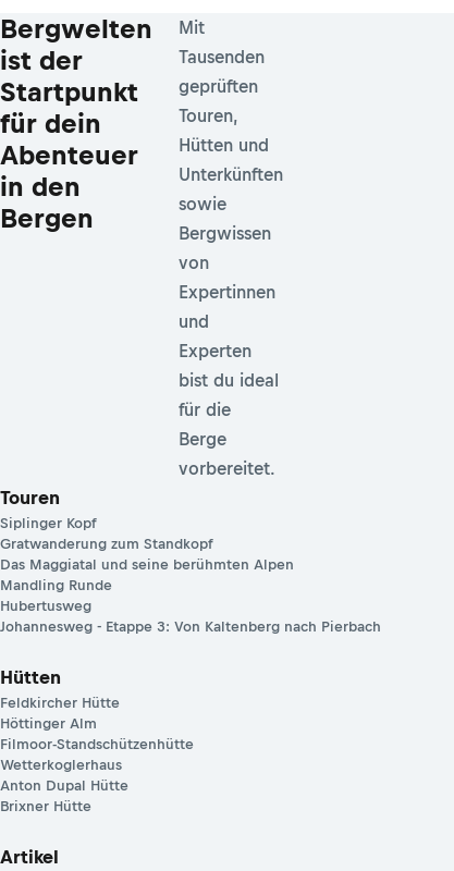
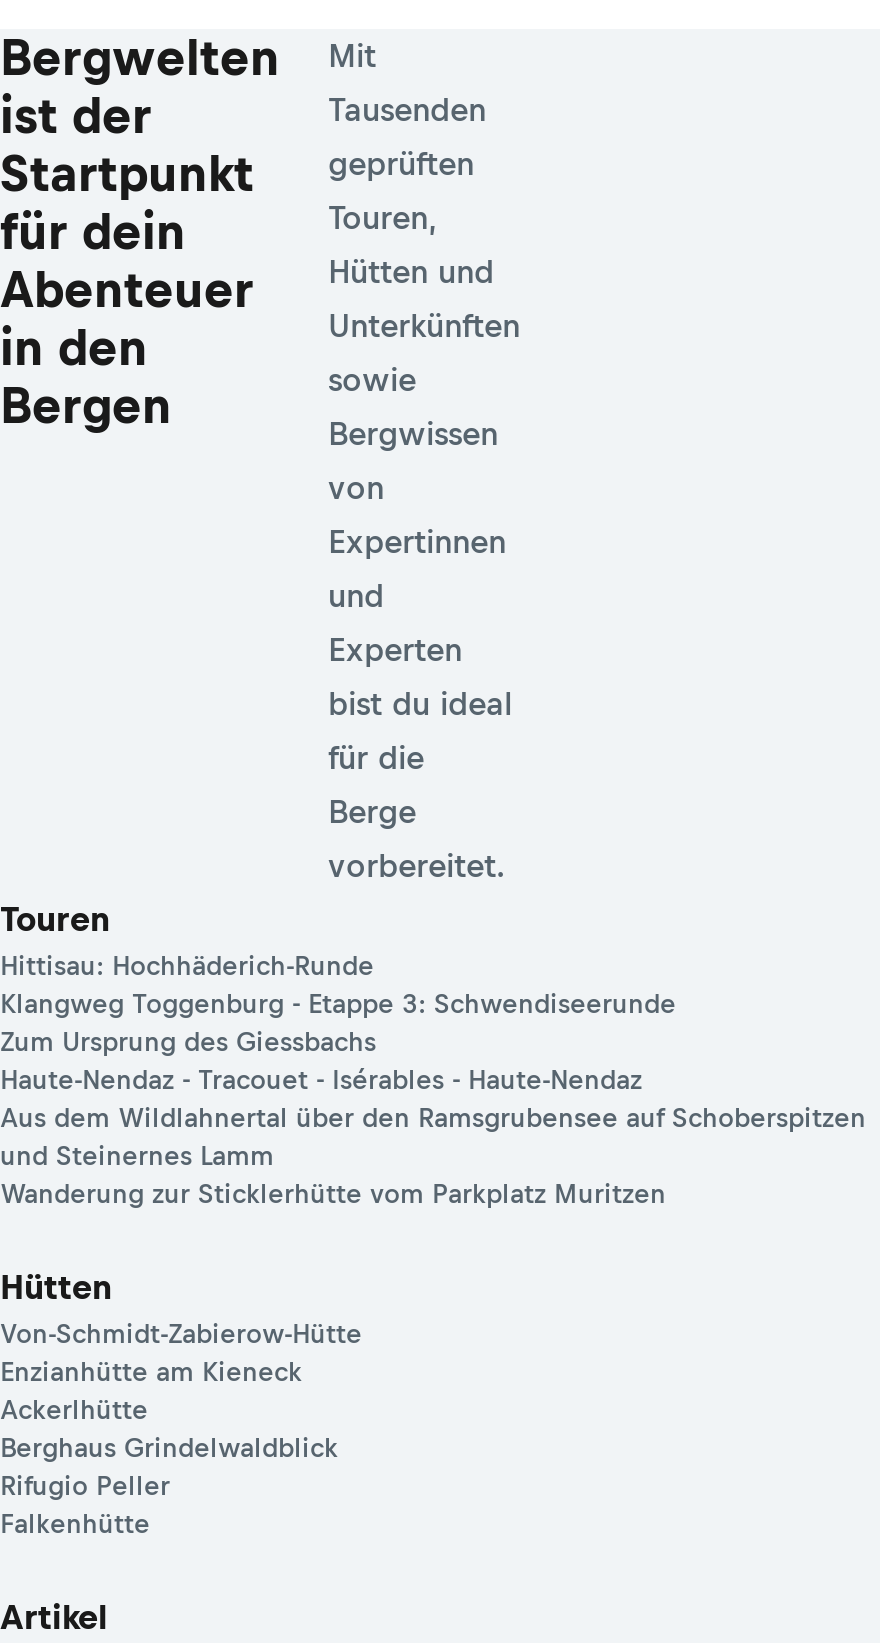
[0,515,381,635] Siplinger Kopf | Gratwanderung zum Standkopf | Das Maggiatal und seine berühmten Alpen | Mandling Runde | Hubertusweg | Johannesweg - Etappe 3: Von Kaltenberg nach Pierbach -> [0,951,866,1209] Hittisau: Hochhäderich-Runde | Klangweg Toggenburg - Etappe 3: Schwendiseerunde | Zum Ursprung des Giessbachs | Haute-Nendaz - Tracouet - Isérables - Haute-Nendaz | Aus dem Wildlahnertal über den Ramsgrubensee auf Schoberspitzen | und Steinernes Lamm | Wanderung zur Sticklerhütte vom Parkplatz Muritzen
[0,695,194,814] Feldkircher Hütte | Höttinger Alm | Filmoor-Standschützenhütte | Wetterkoglerhaus | Anton Dupal Hütte | Brixner Hütte -> [0,1319,362,1539] Von-Schmidt-Zabierow-Hütte | Enzianhütte am Kieneck | Ackerlhütte | Berghaus Grindelwaldblick | Rifugio Peller | Falkenhütte

